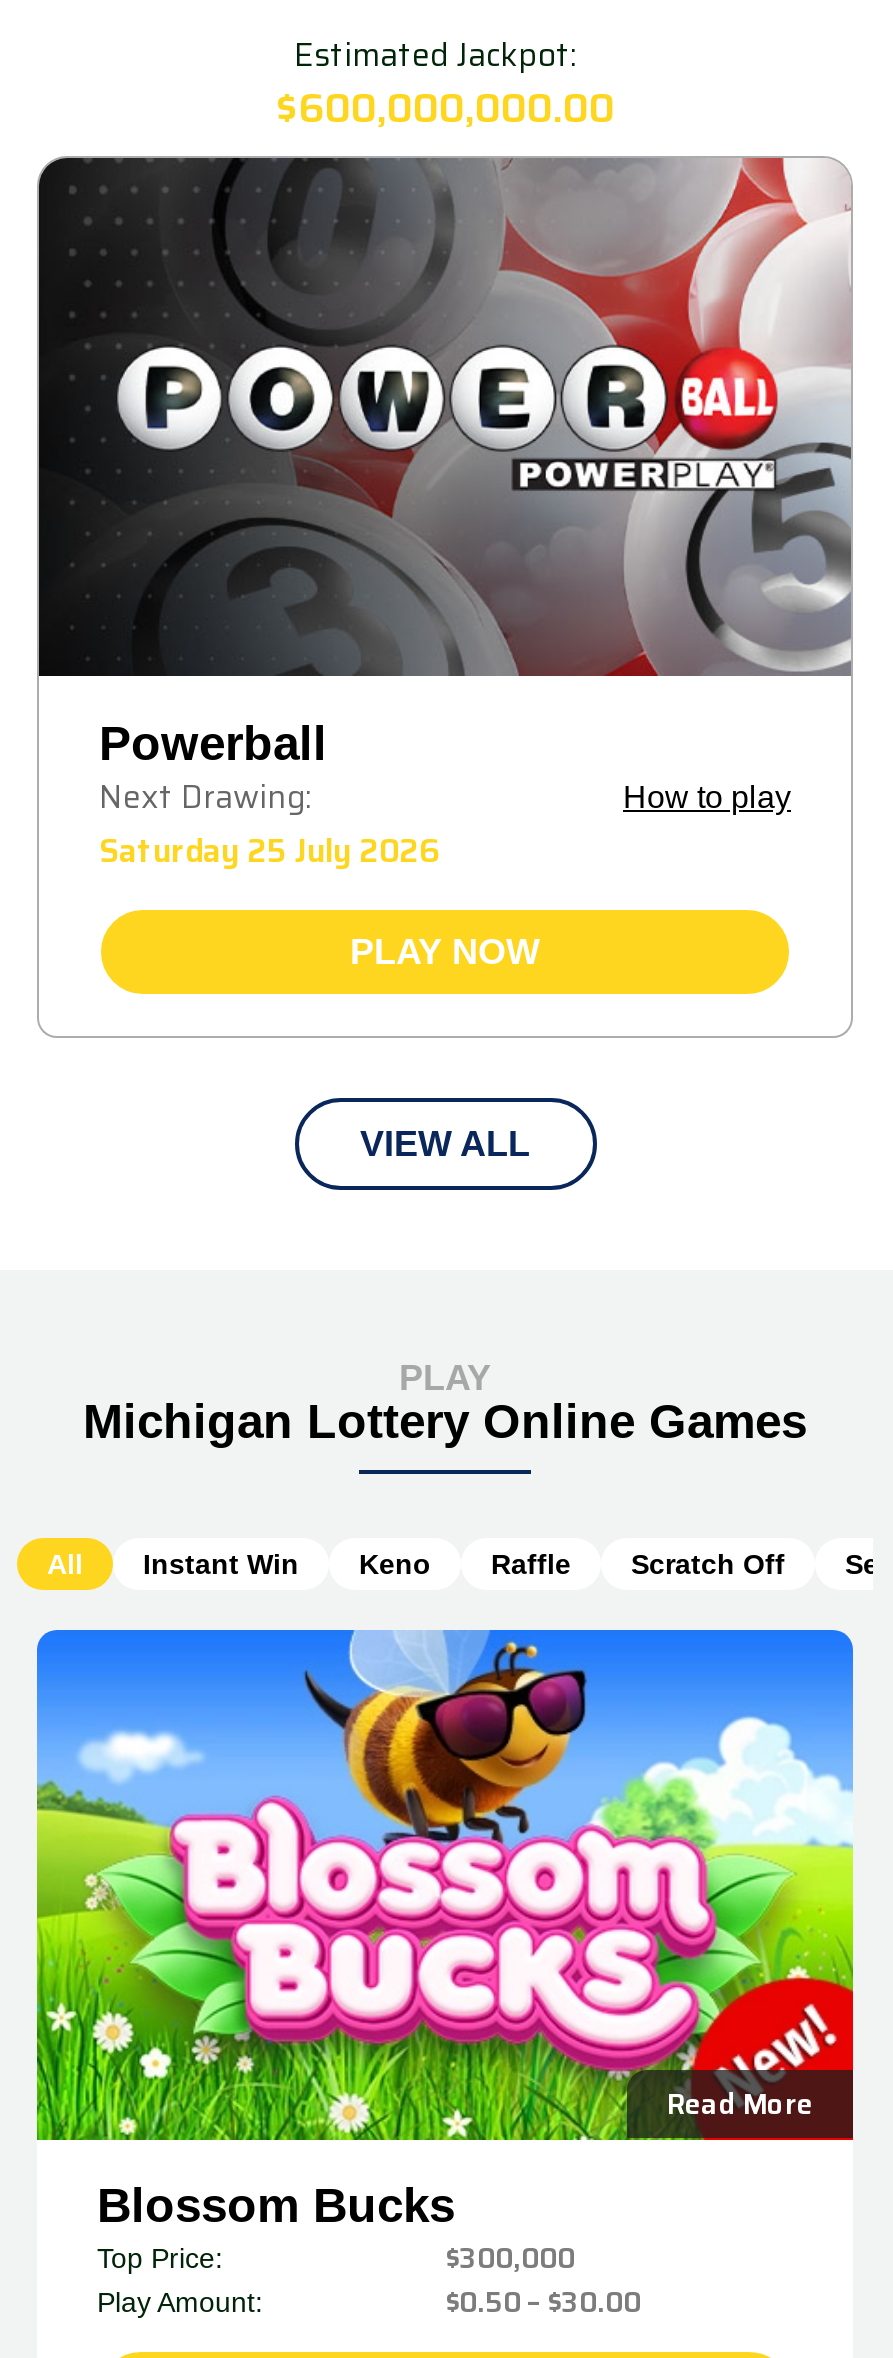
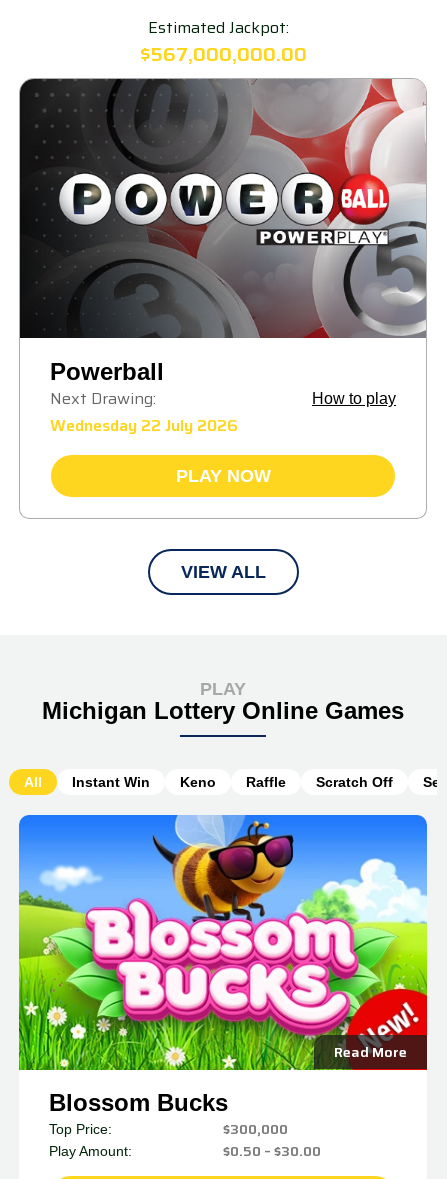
[276,76,614,140] $600,000,000.00 -> [139,38,306,70] $567,000,000.00
[99,825,441,875] Saturday 25 July 2026 -> [50,413,238,438] Wednesday 22 July 2026

